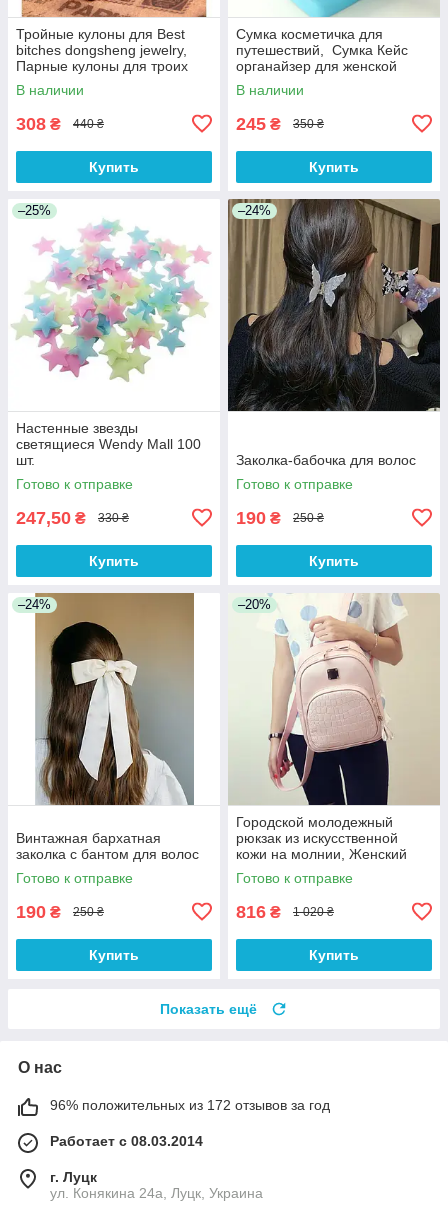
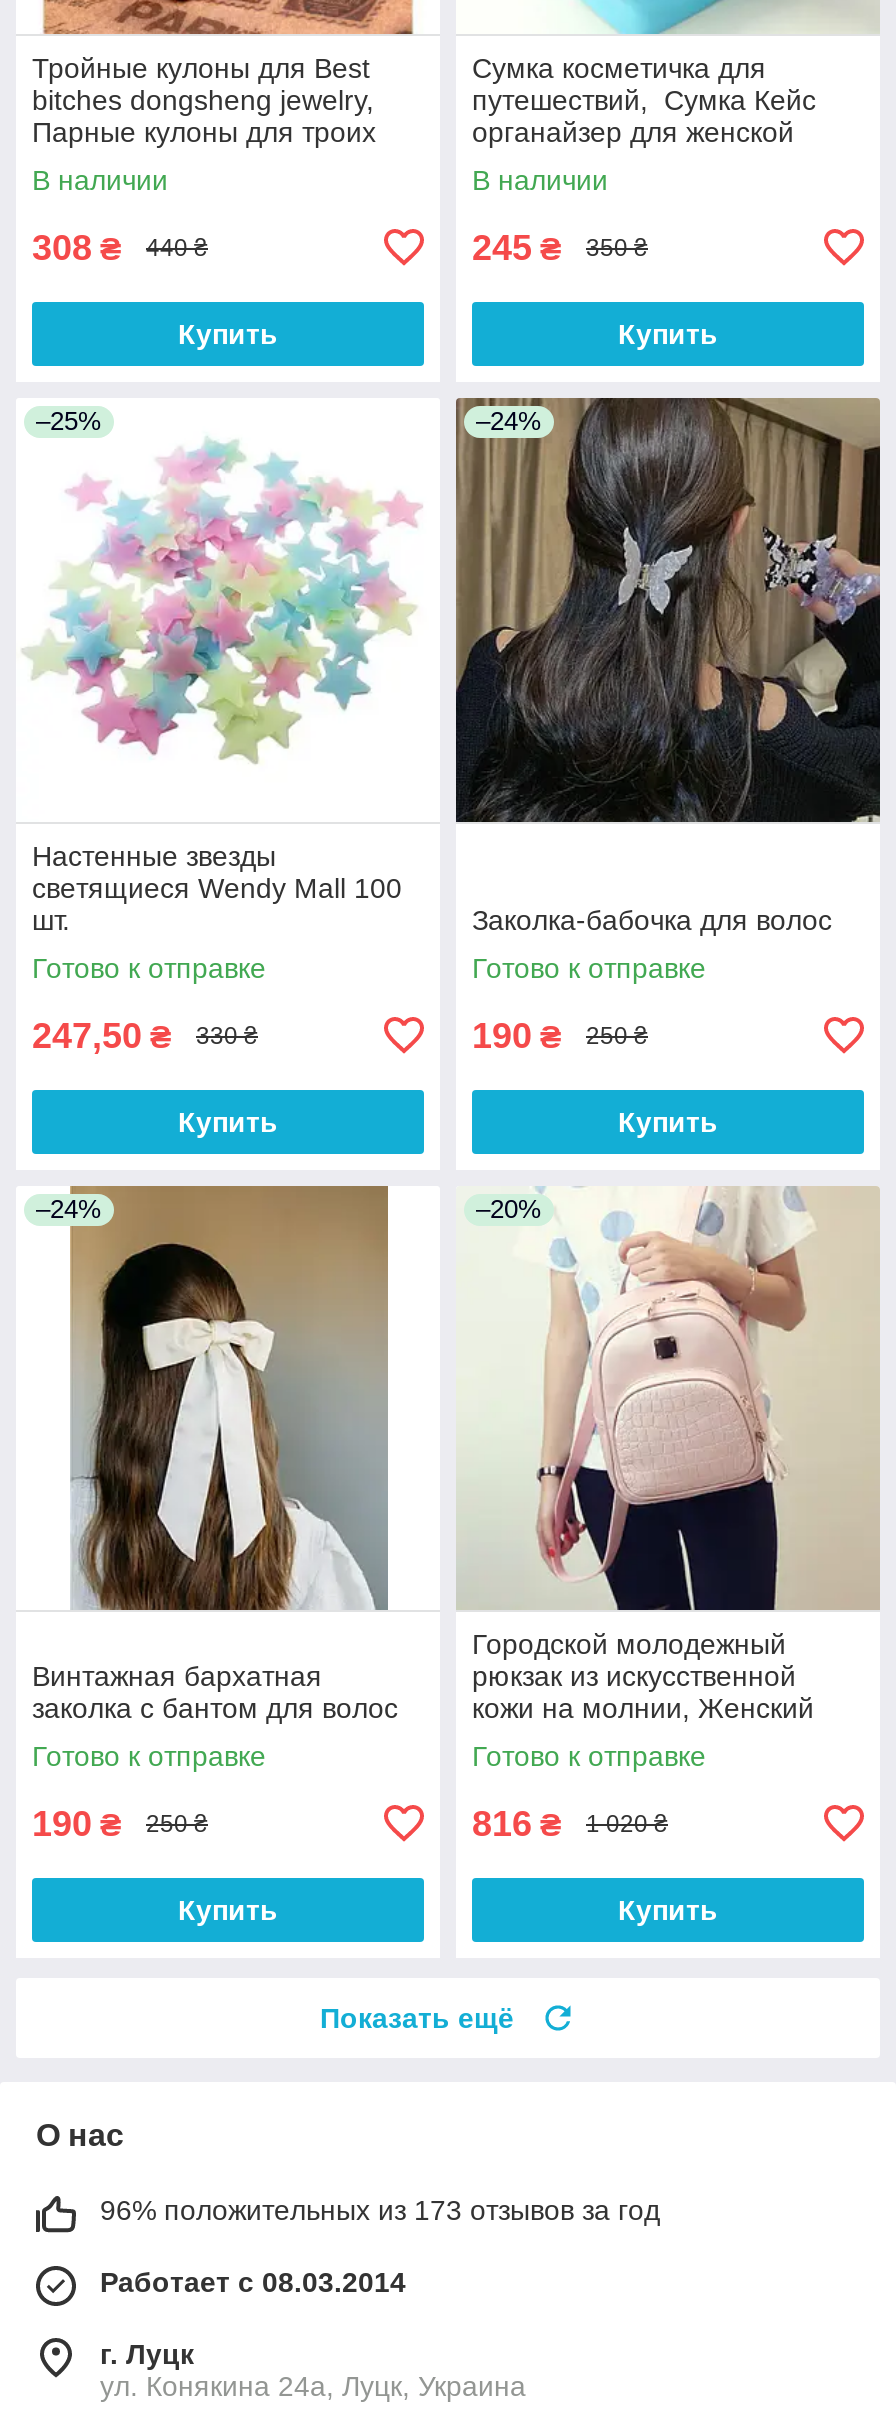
[50,1097,330,1113] 96% положительных из 172 отзывов за год -> [100,2194,660,2226] 96% положительных из 173 отзывов за год

